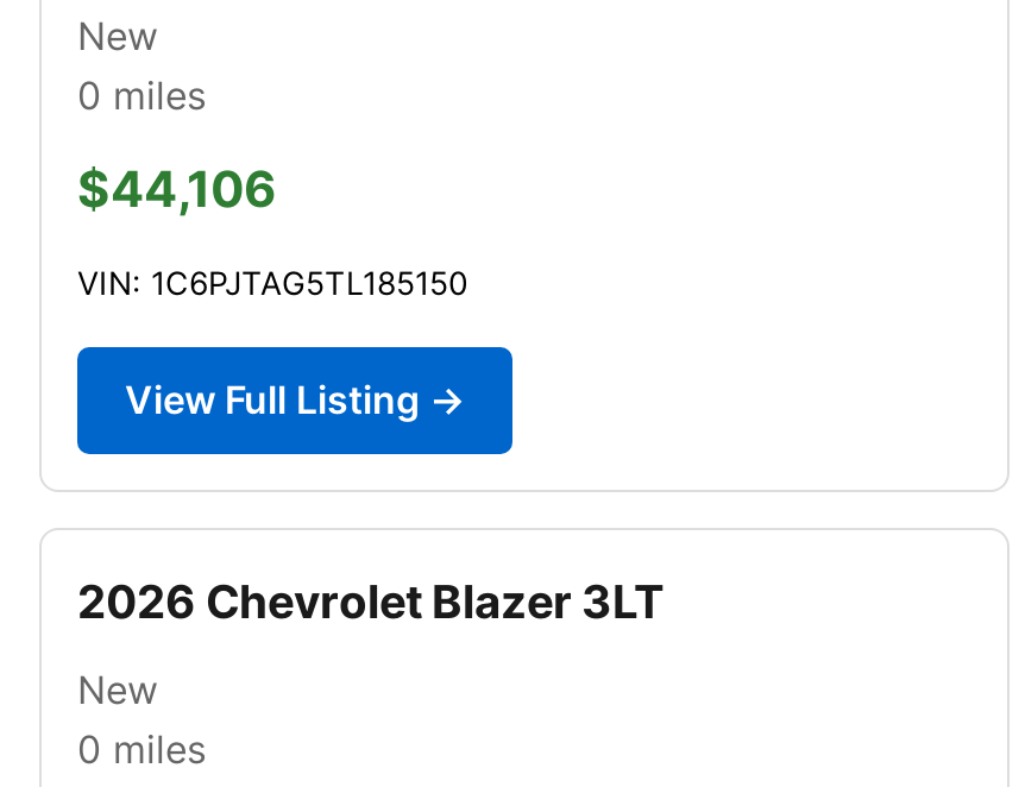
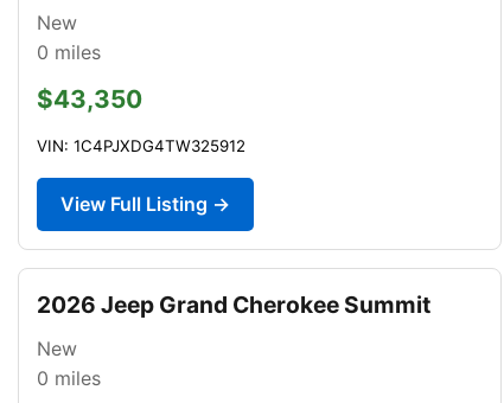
[77,159,277,219] $44,106 -> [37,84,142,114] $43,350
[77,264,467,302] VIN: 1C6PJTAG5TL185150 -> [37,136,245,155] VIN: 1C4PJXDG4TW325912
[77,573,665,630] 2026 Chevrolet Blazer 3LT -> [37,290,430,319] 2026 Jeep Grand Cherokee Summit

